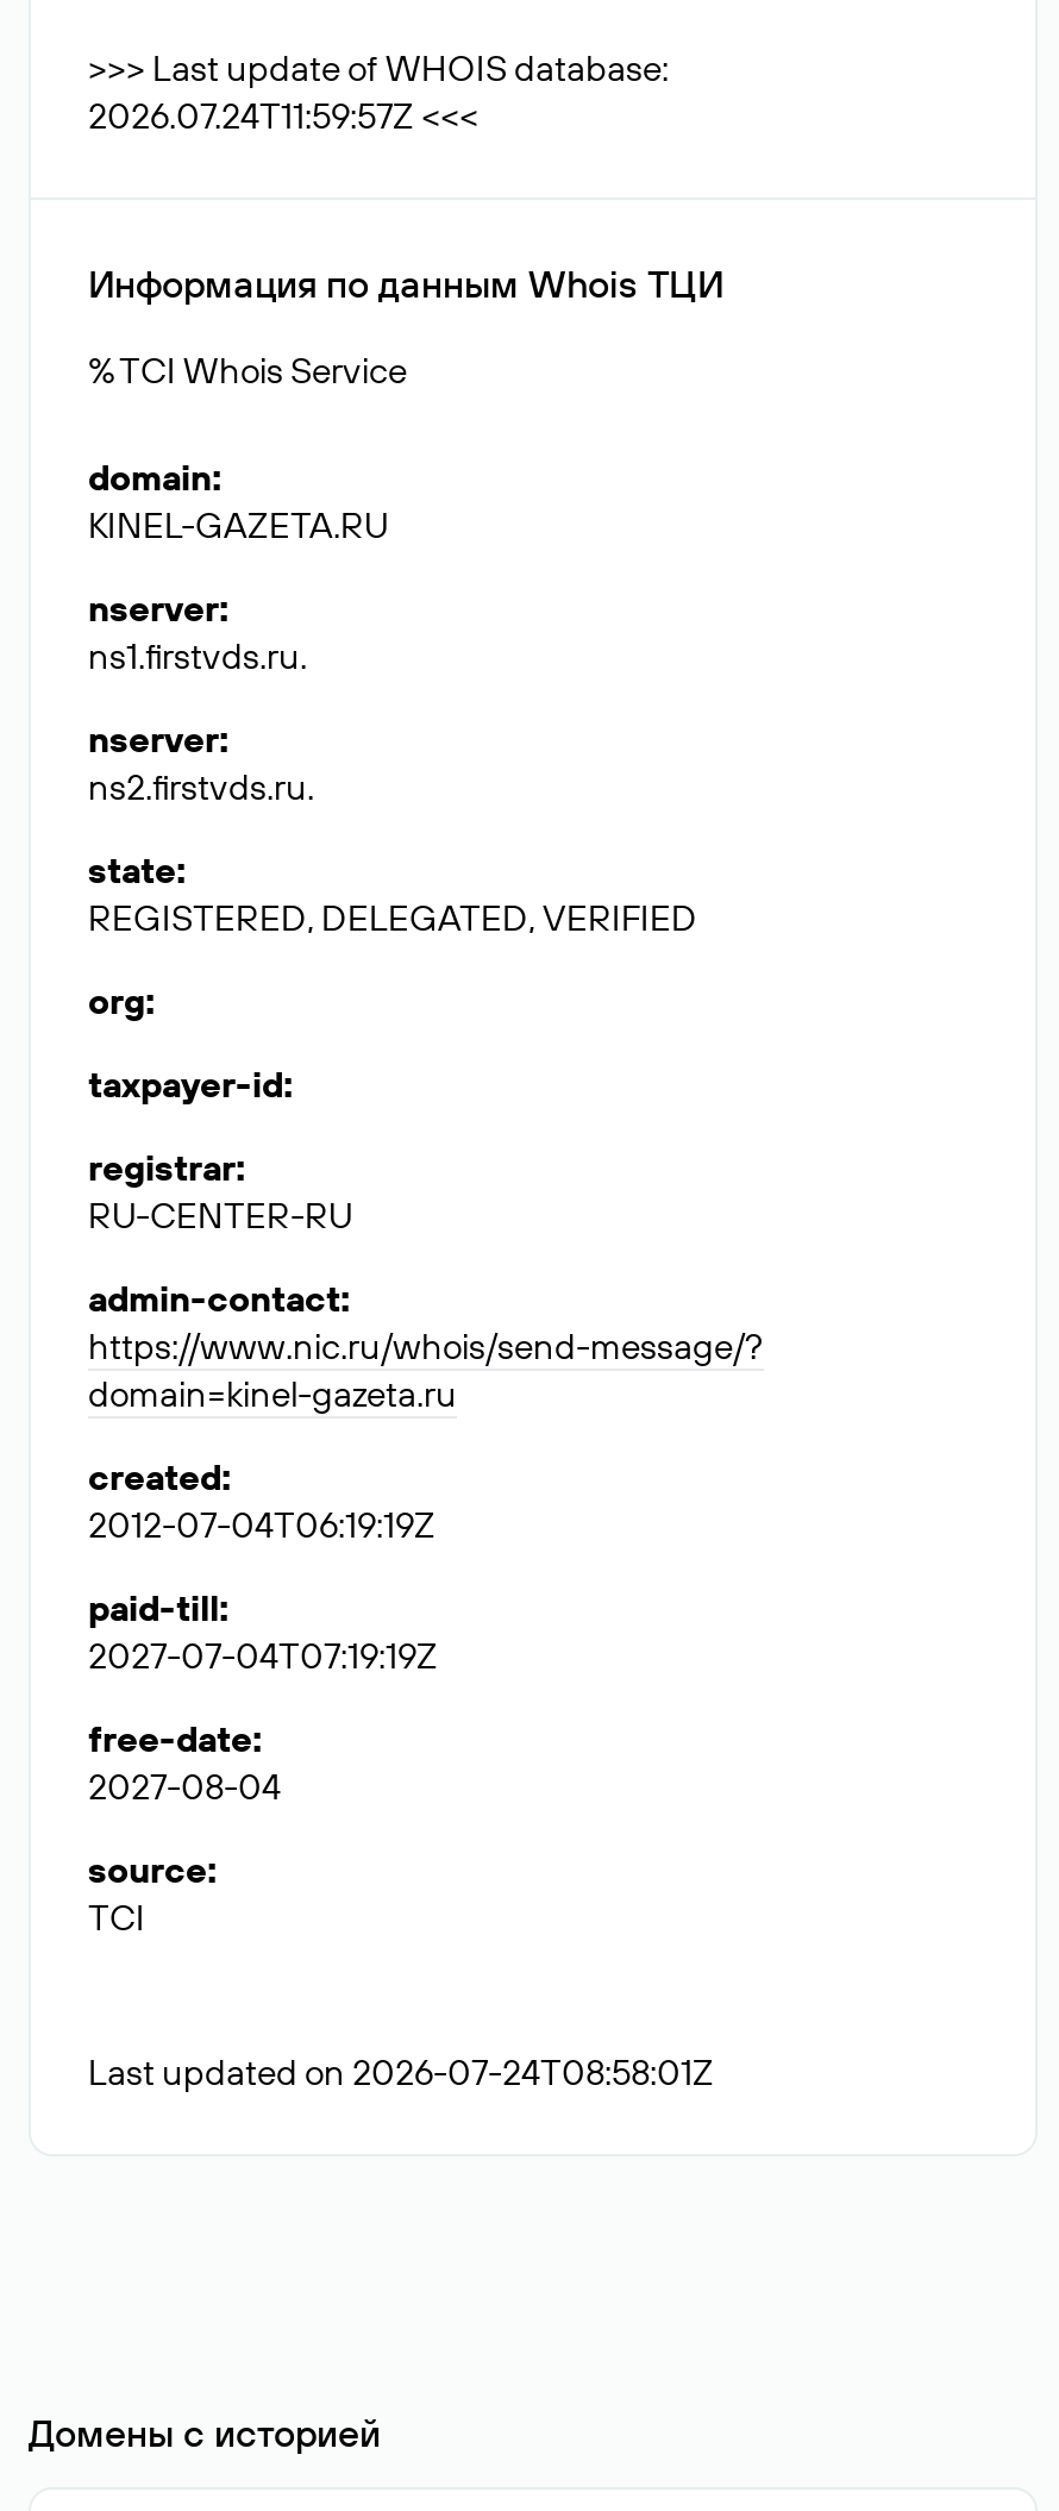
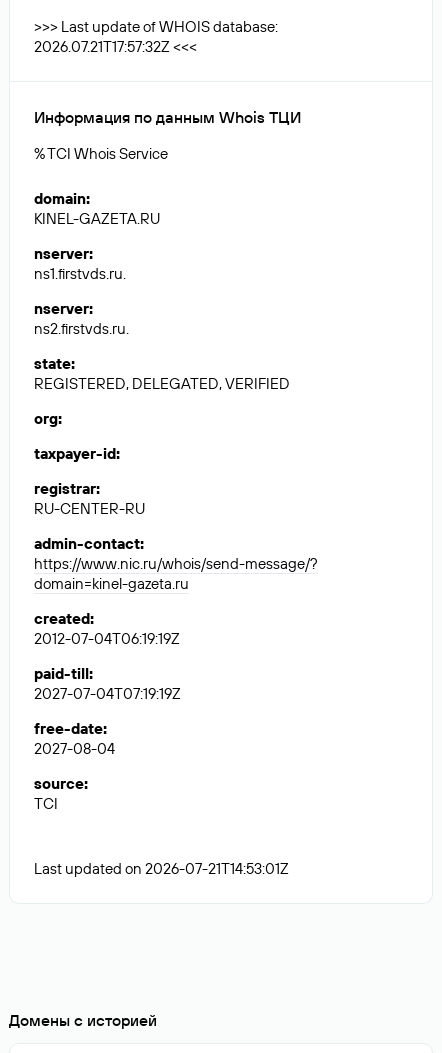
[88,93,478,138] 2026.07.24T11:59:57Z <<< -> [34,37,197,56] 2026.07.21T17:57:32Z <<<
[88,2049,714,2094] Last updated on 2026-07-24T08:58:01Z -> [34,859,289,878] Last updated on 2026-07-21T14:53:01Z

